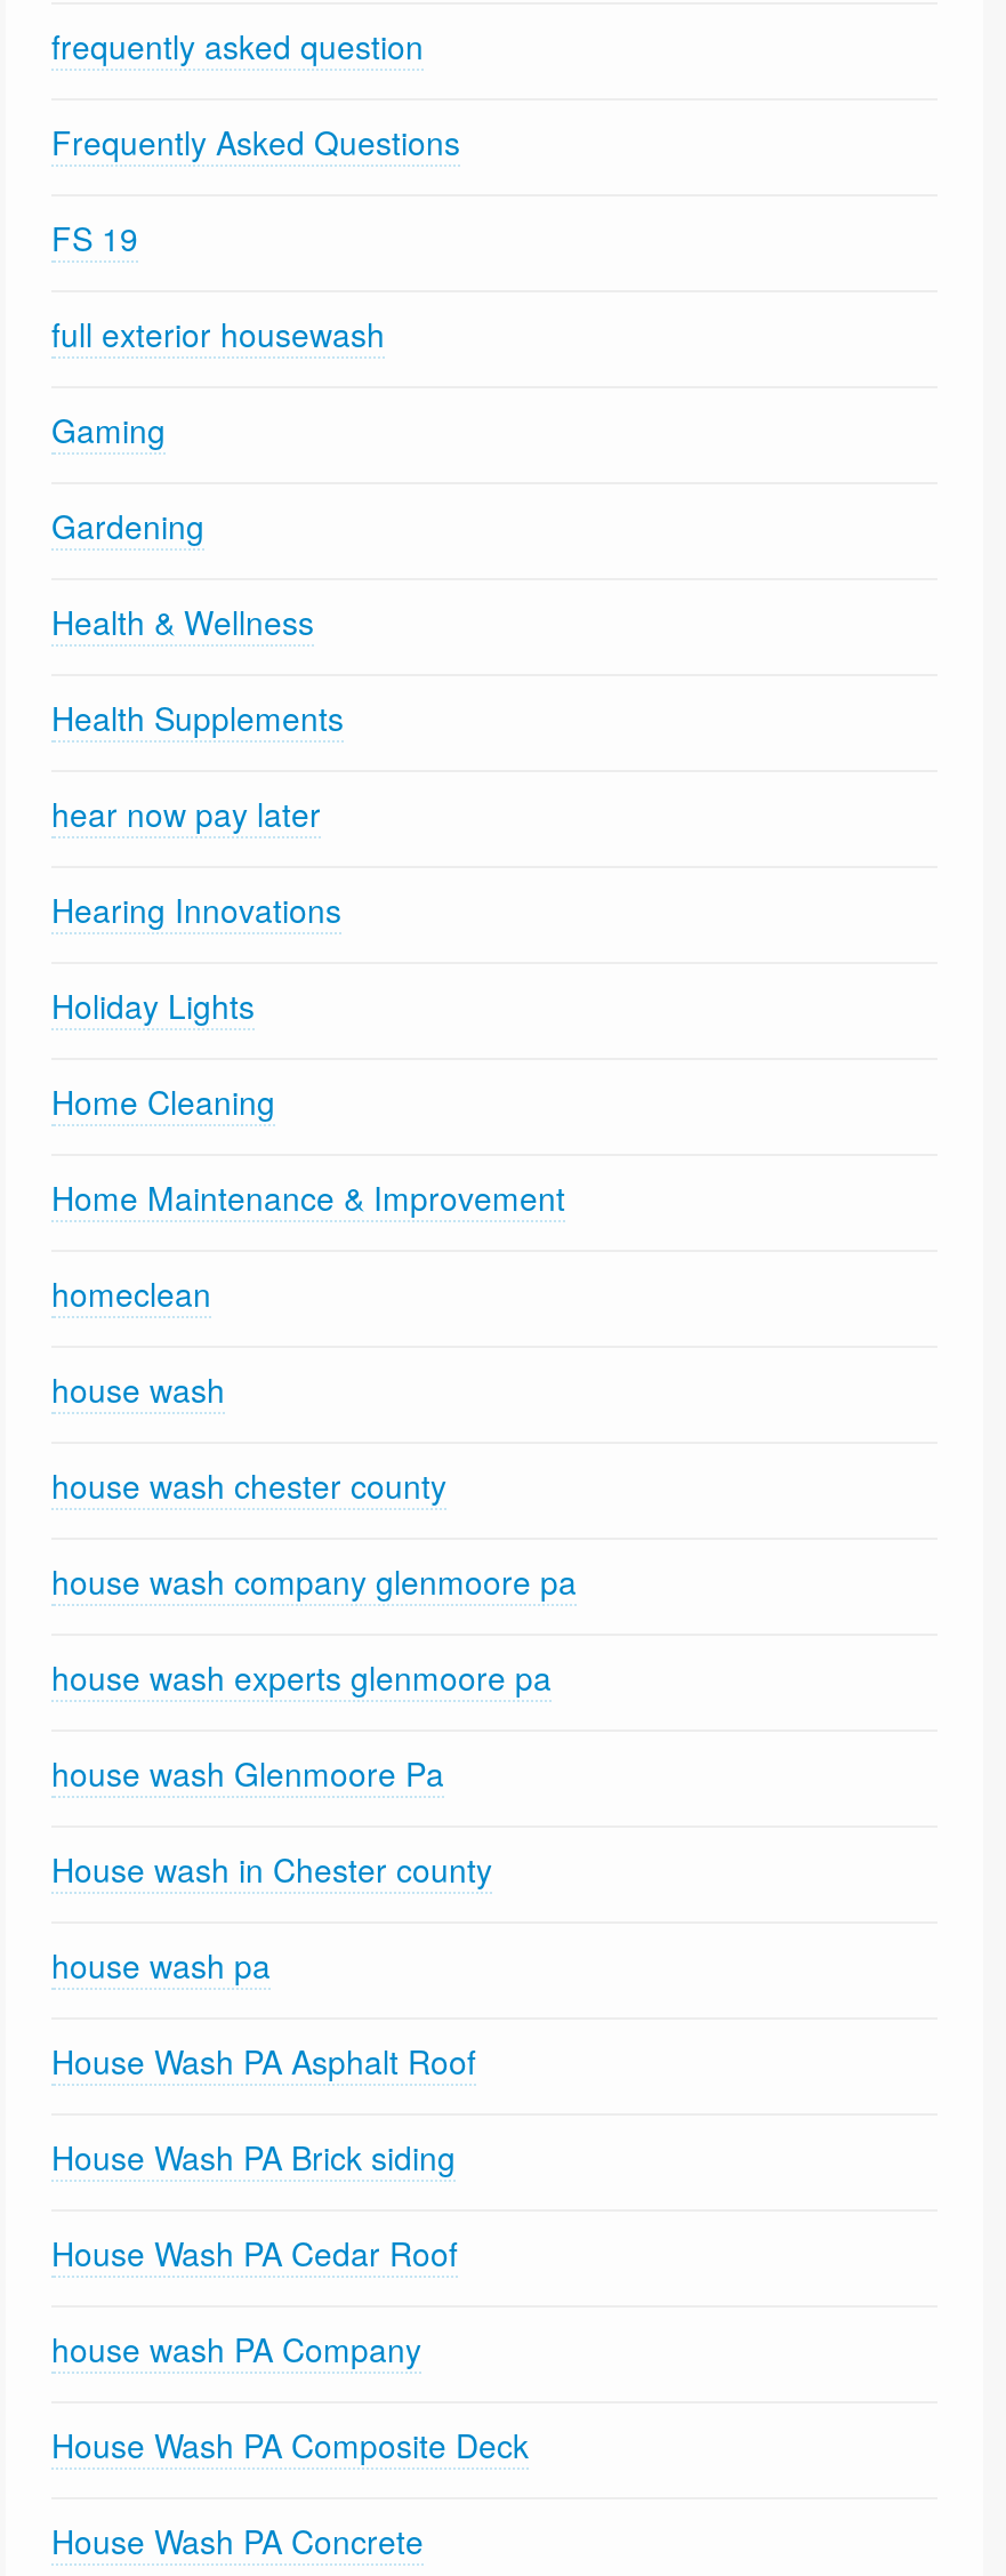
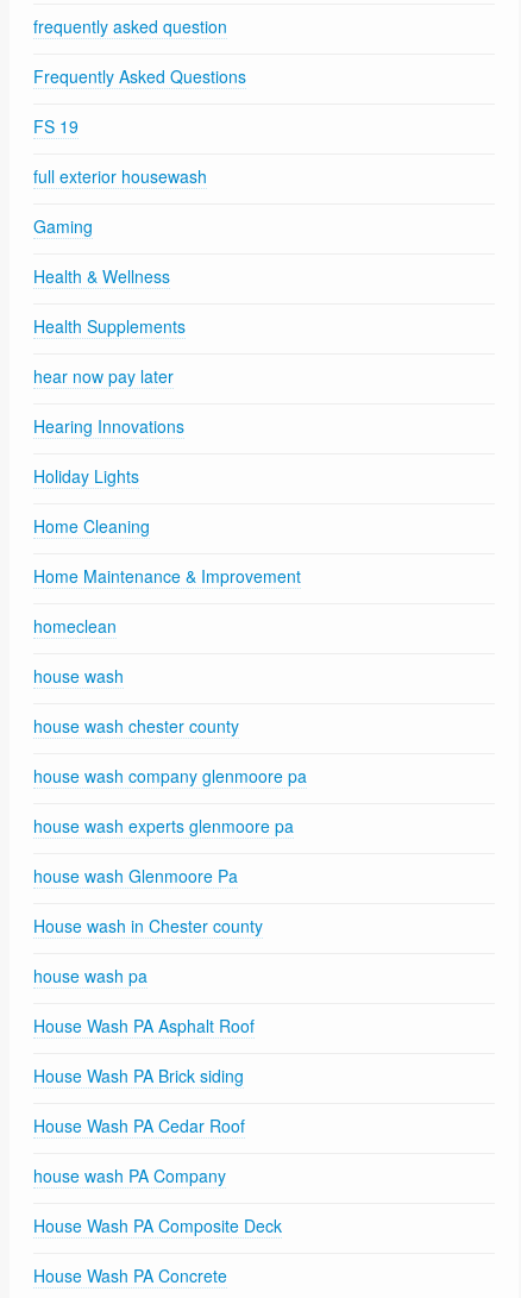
[51,503,204,548] Gardening -> none

